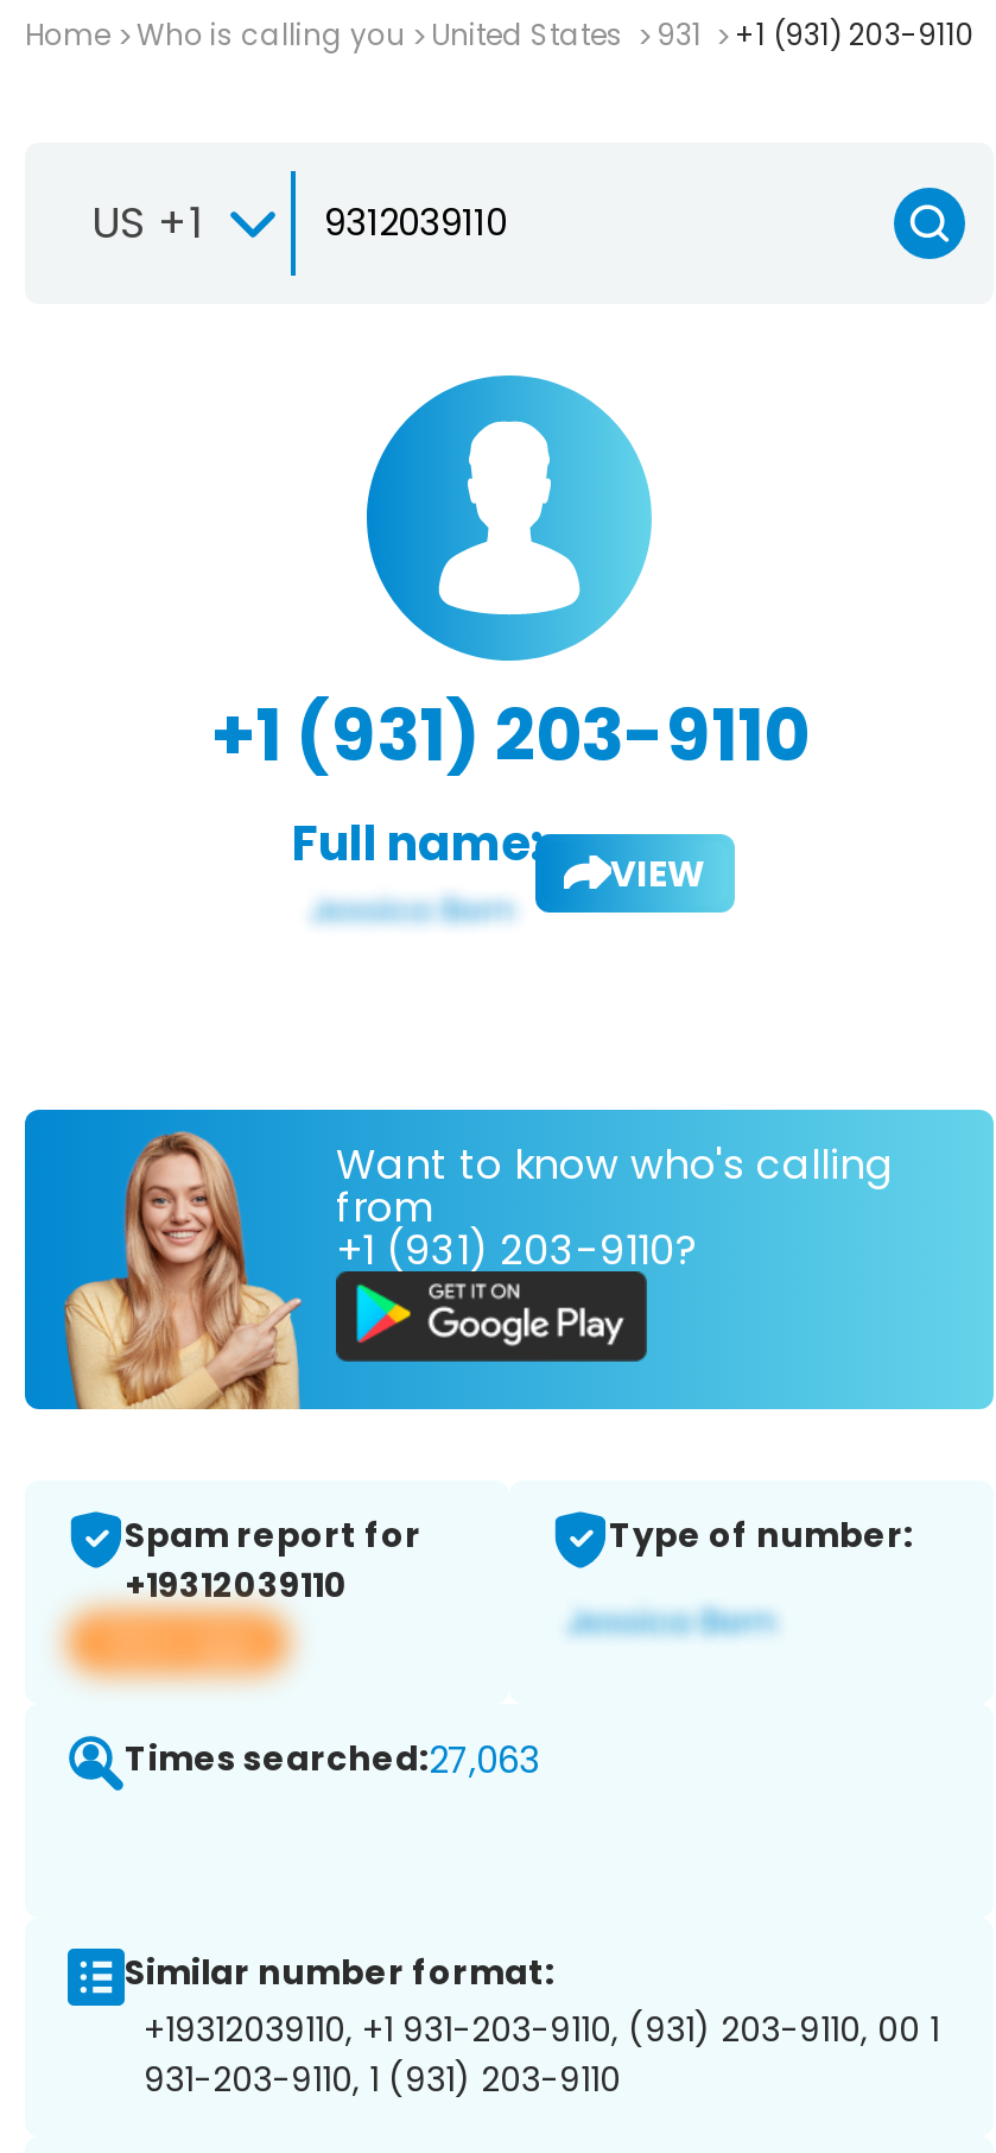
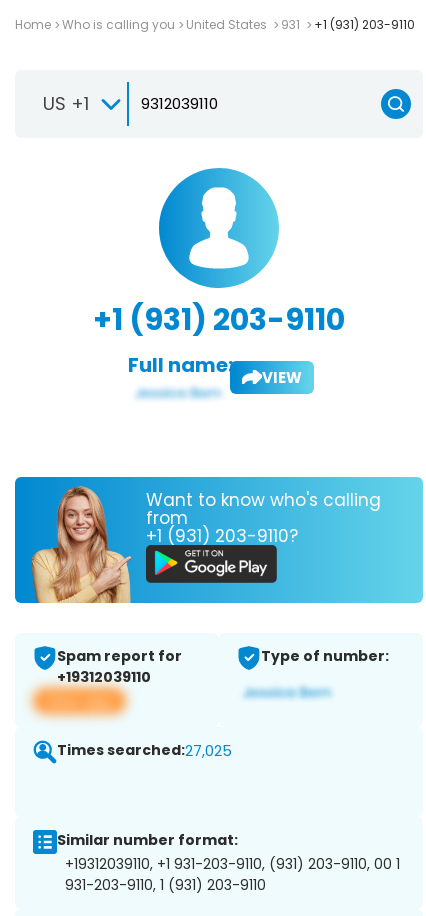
[125,1735,540,1785] Times searched:27,063 -> [57,740,232,761] Times searched:27,025

